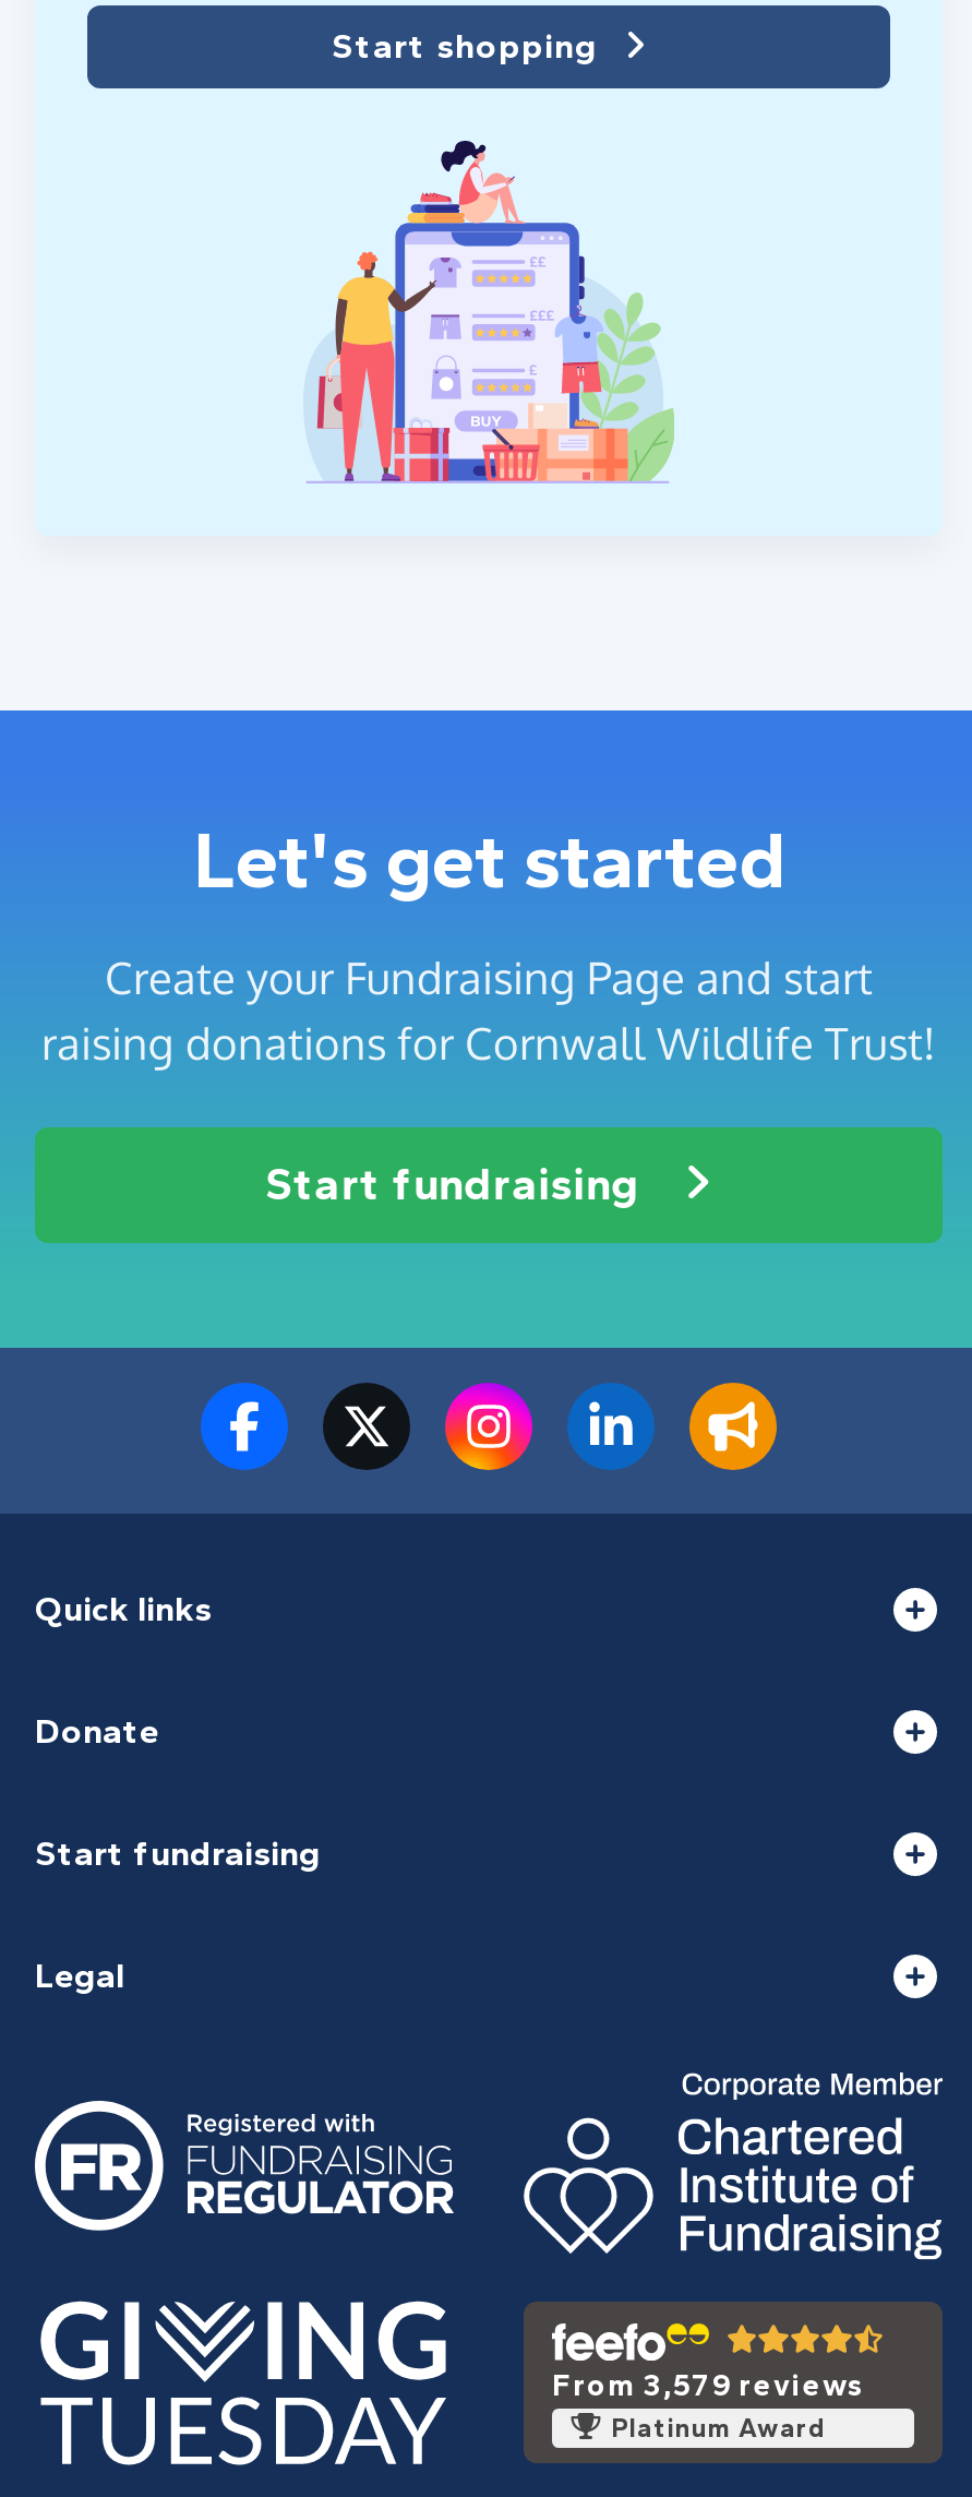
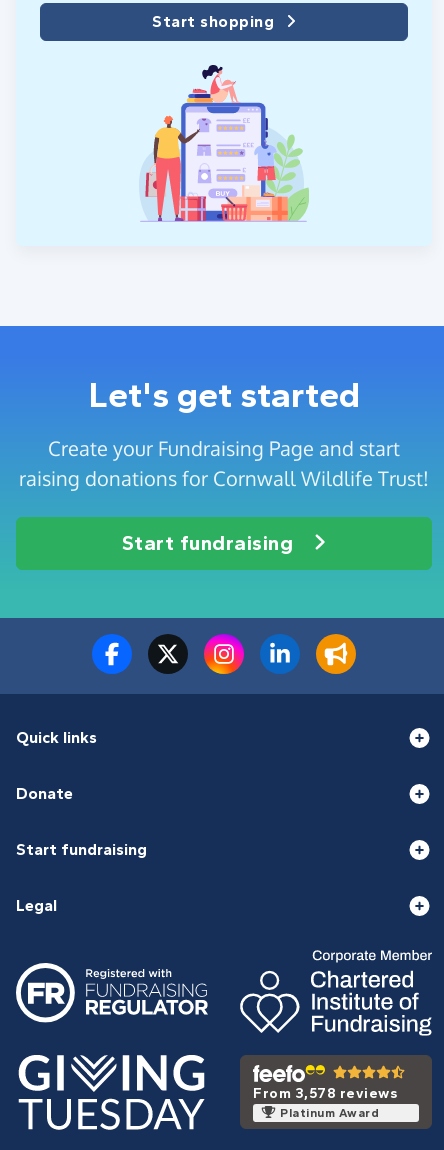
[552,2367,864,2404] From 3,579 reviews -> [253,1085,397,1102] From 3,578 reviews

